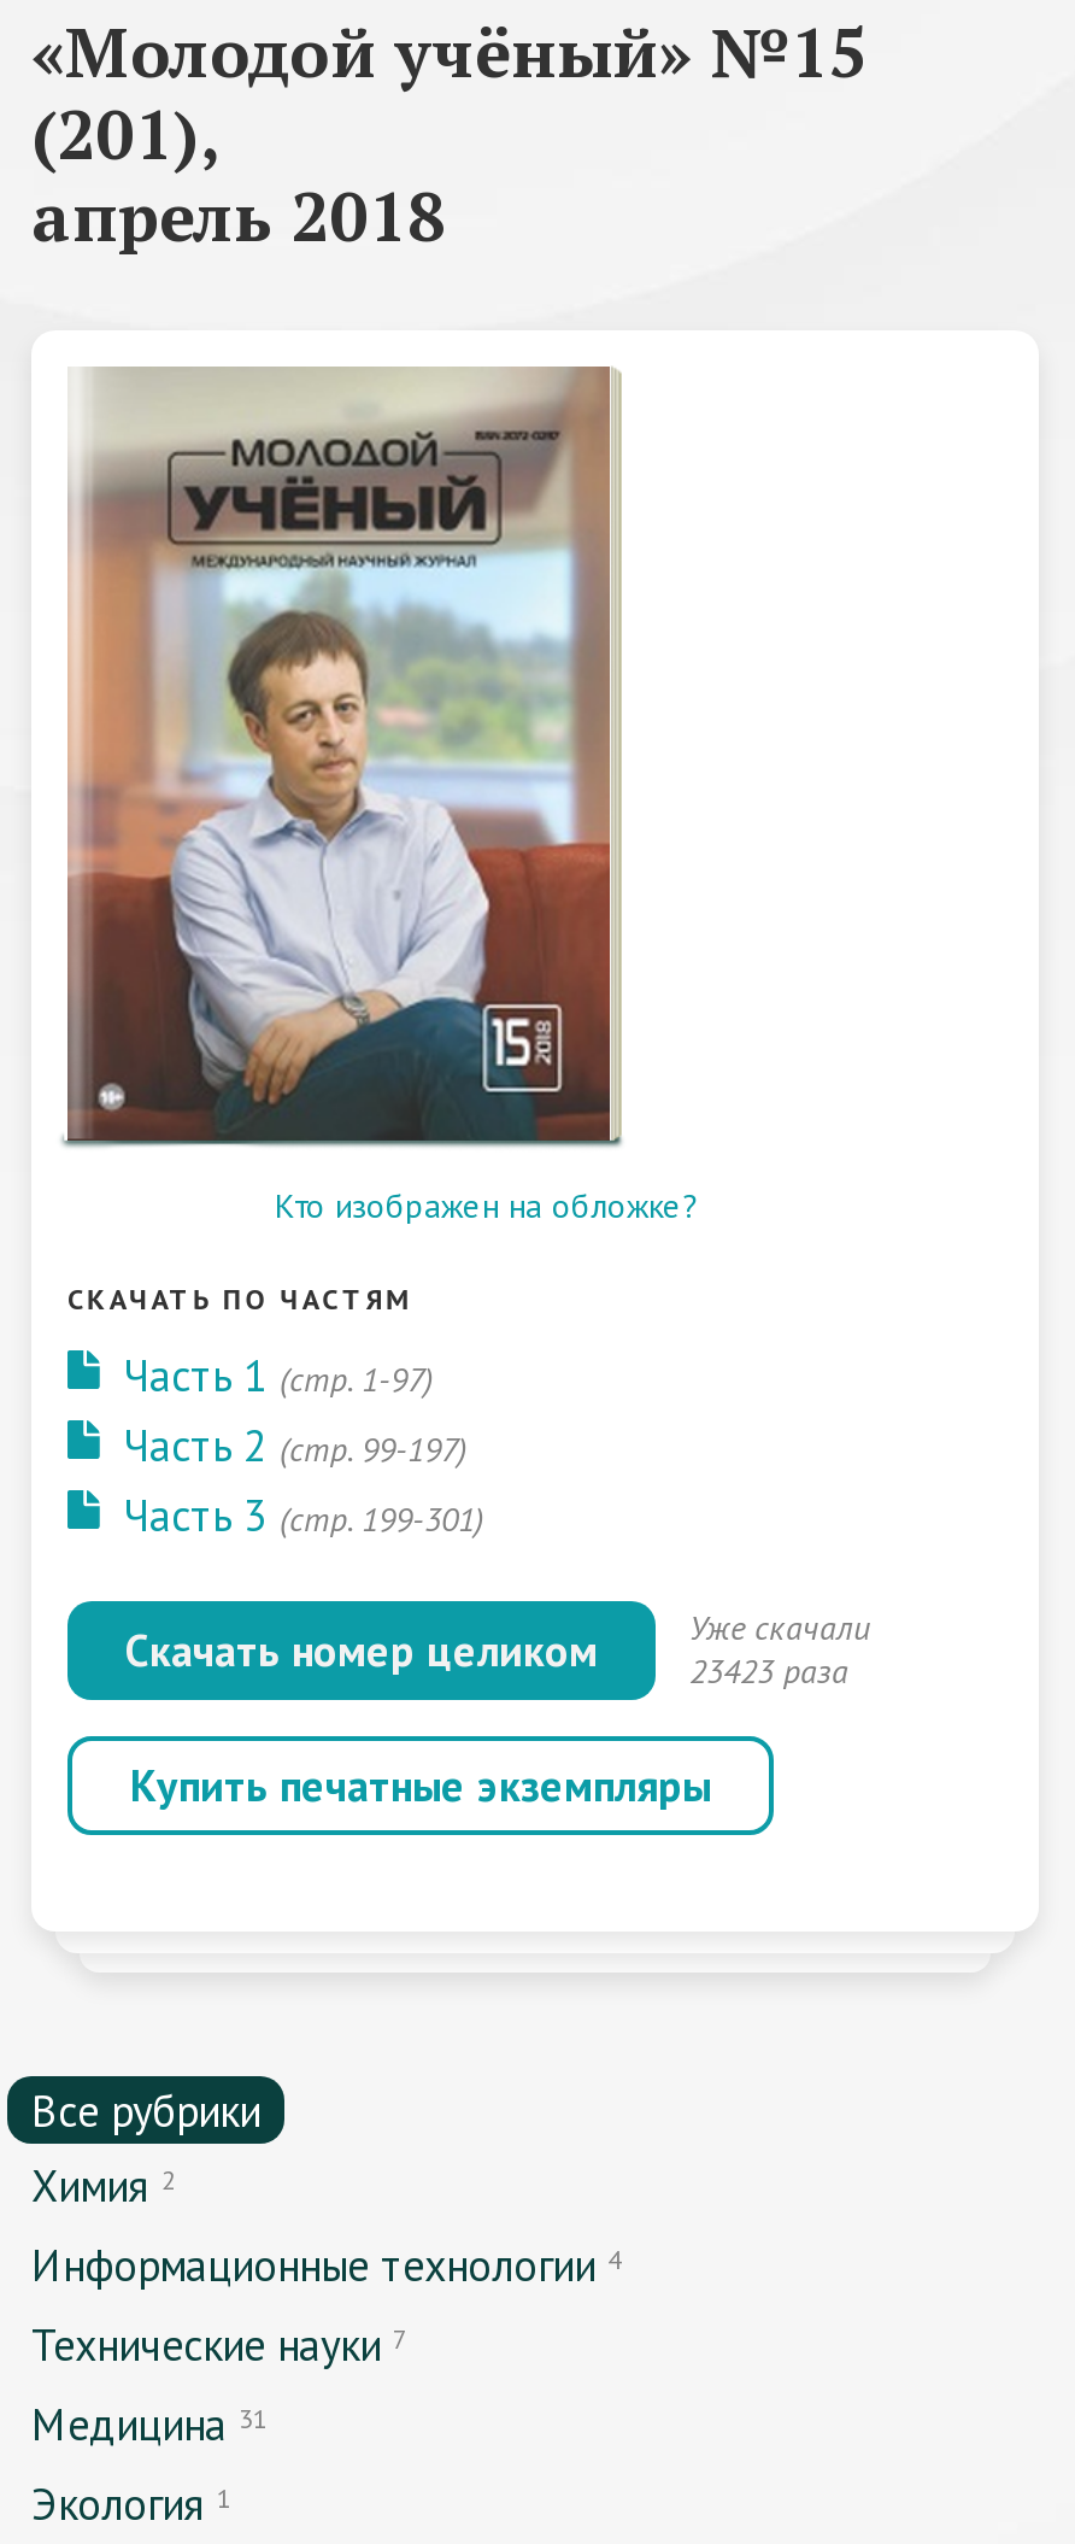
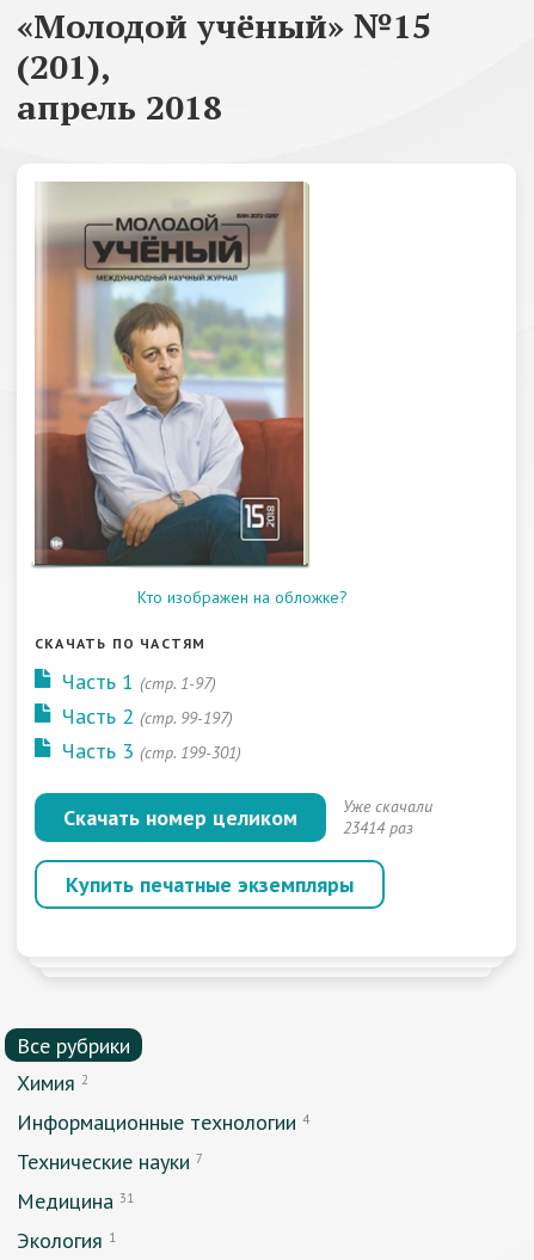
[689,1649,848,1693] 23423 раза -> [343,817,413,838] 23414 раз

